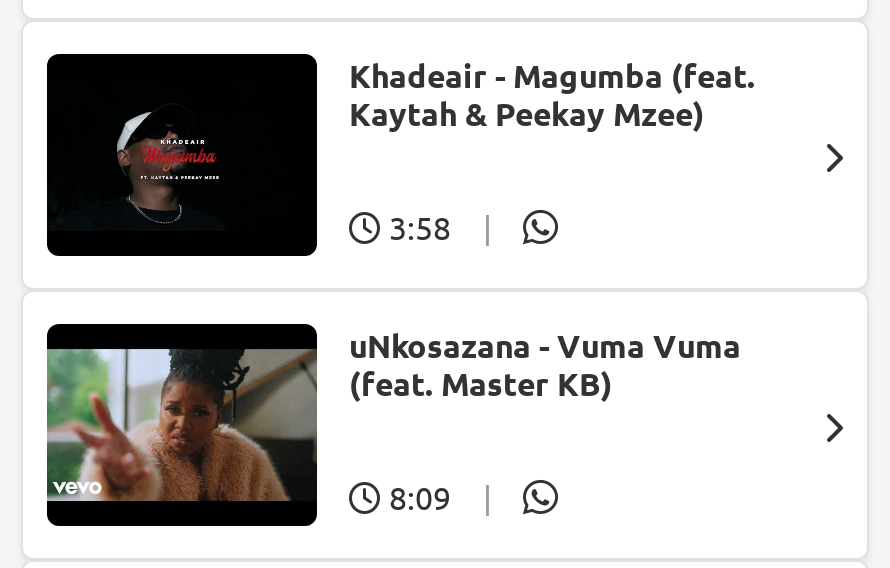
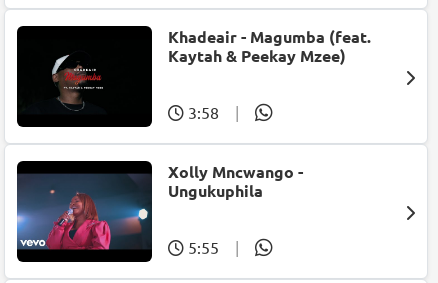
[45,324,741,502] [image] | uNkosazana - Vuma Vuma | (feat. Master KB) -> [16,161,303,250] [image] | Xolly Mncwango - | Ungukuphila
[389,476,451,516] 8:09 -> [188,237,219,257] 5:55

